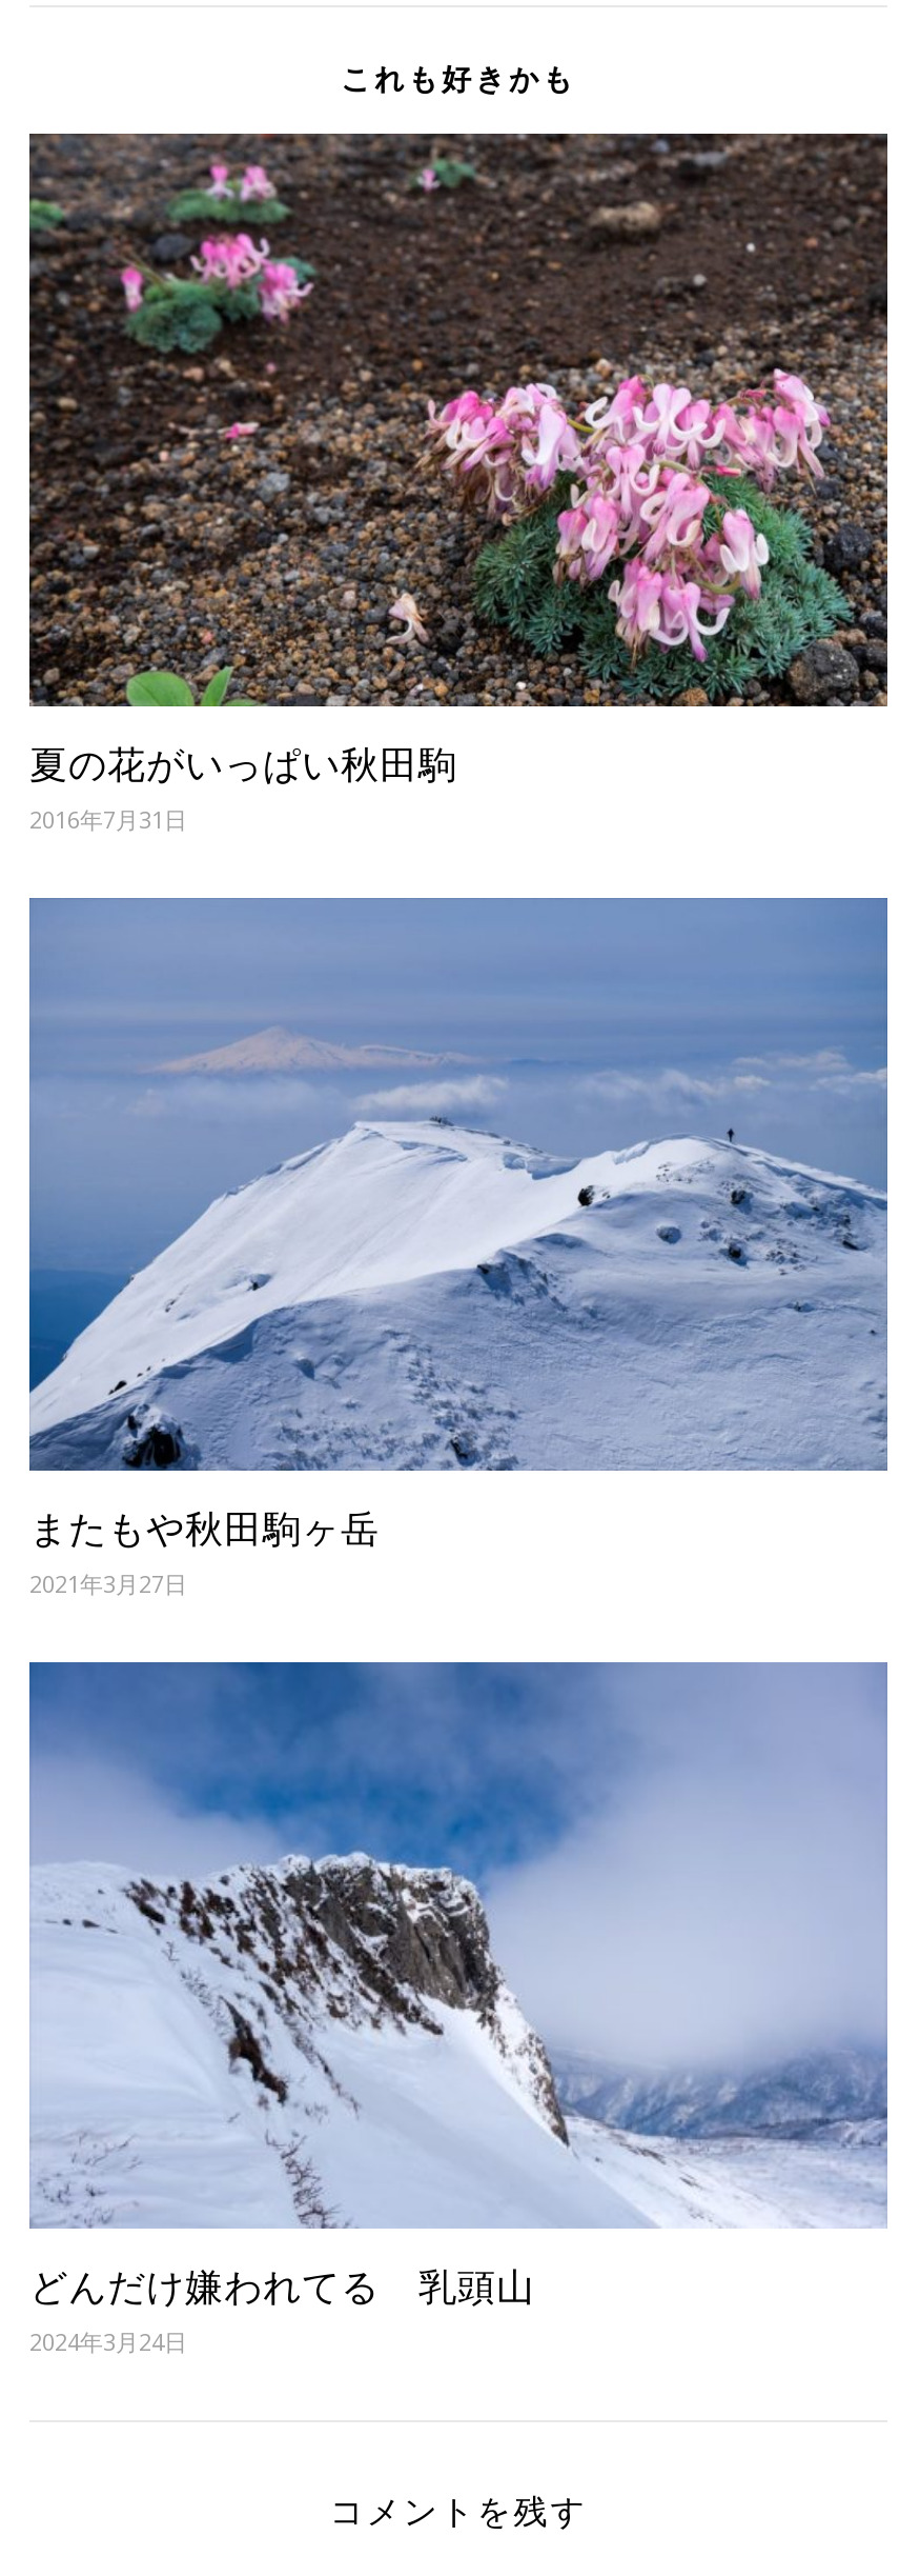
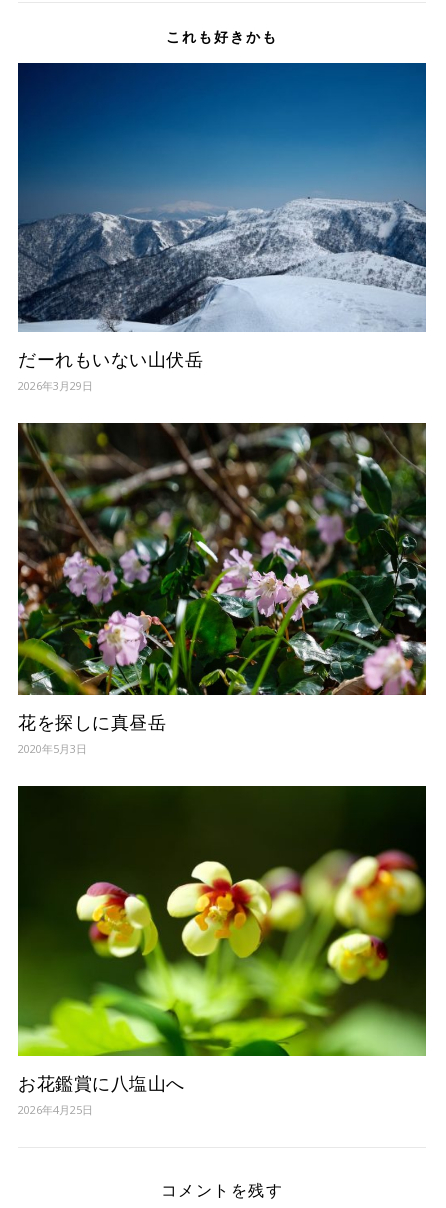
[27,132,890,835] [image] | 夏の花がいっぱい秋田駒 | 2016年7月31日 -> [18,62,427,393] [image] | だーれもいない山伏岳 | 2026年3月29日
[27,896,890,1599] [image] | またもや秋田駒ヶ岳 | 2021年3月27日 -> [17,422,427,756] [image] | 花を探しに真昼岳 | 2020年5月3日
[27,1660,890,2358] [image] | どんだけ嫌われてる 乳頭山 | 2024年3月24日 -> [17,785,427,1116] [image] | お花鑑賞に八塩山へ | 2026年4月25日

